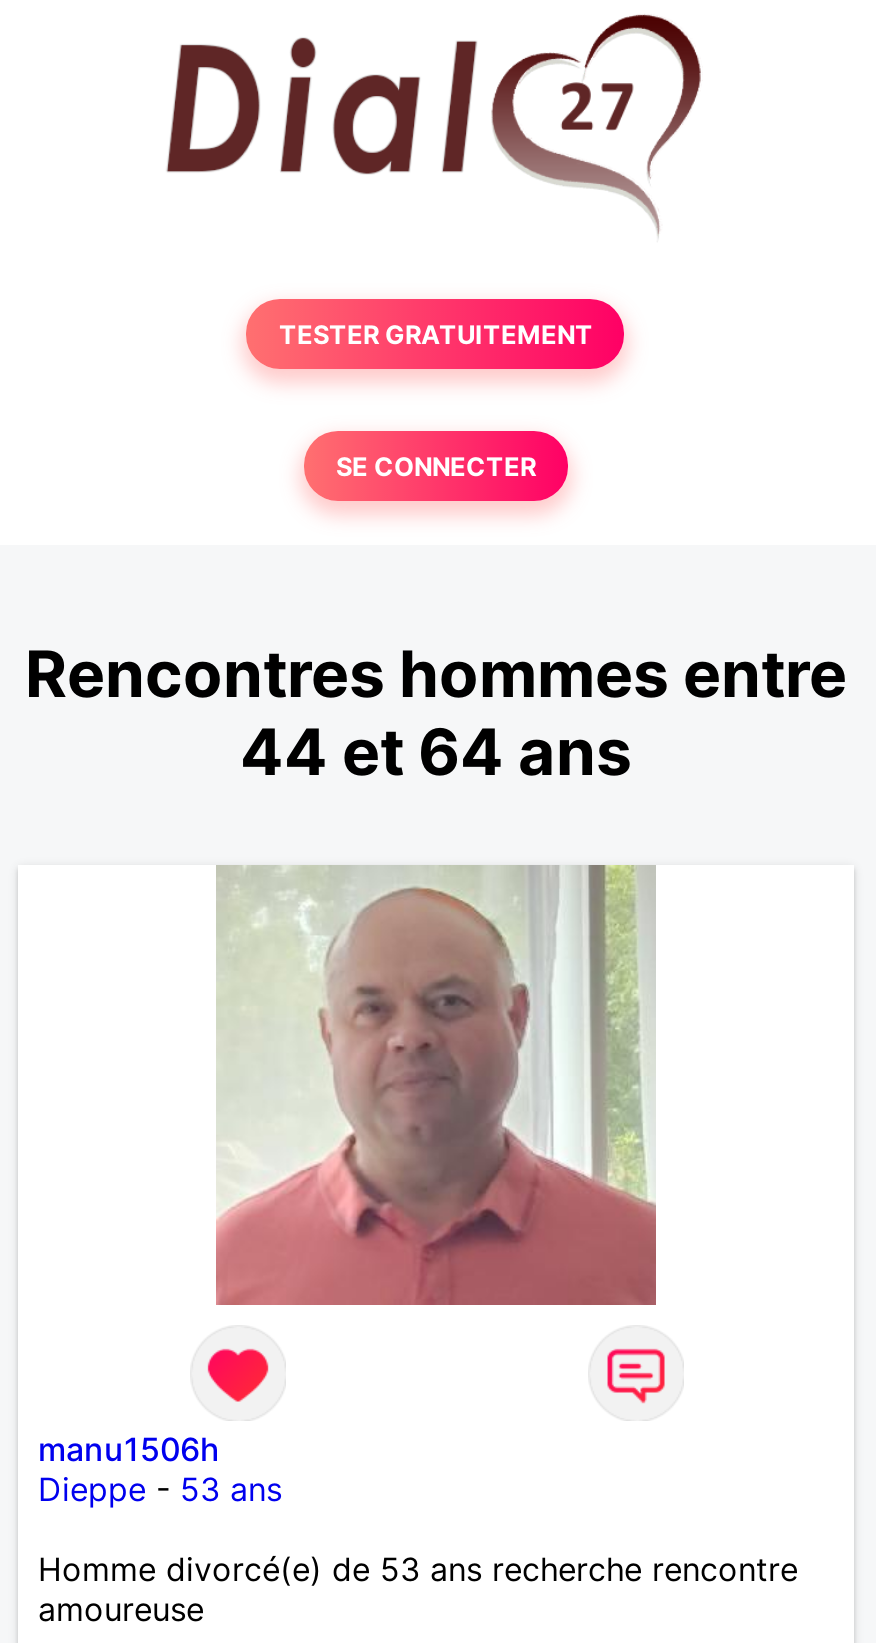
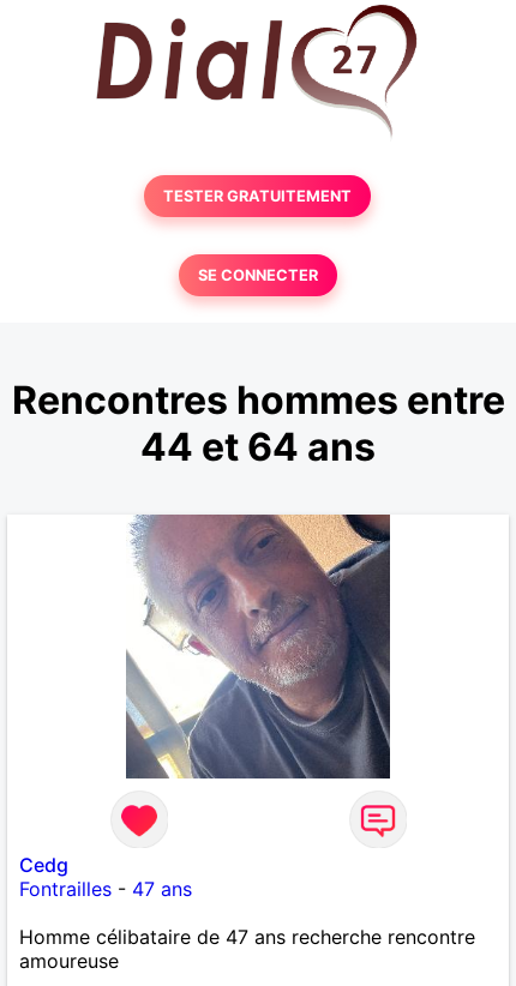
[214,865,658,1307] [image] -> [125,513,391,780] [image]
[38,1429,282,1509] manu1506h | Dieppe - 53 ans -> [19,853,192,901] Cedg | Fontrailles - 47 ans
[38,1549,798,1589] Homme divorcé(e) de 53 ans recherche rencontre -> [19,925,475,949] Homme célibataire de 47 ans recherche rencontre

